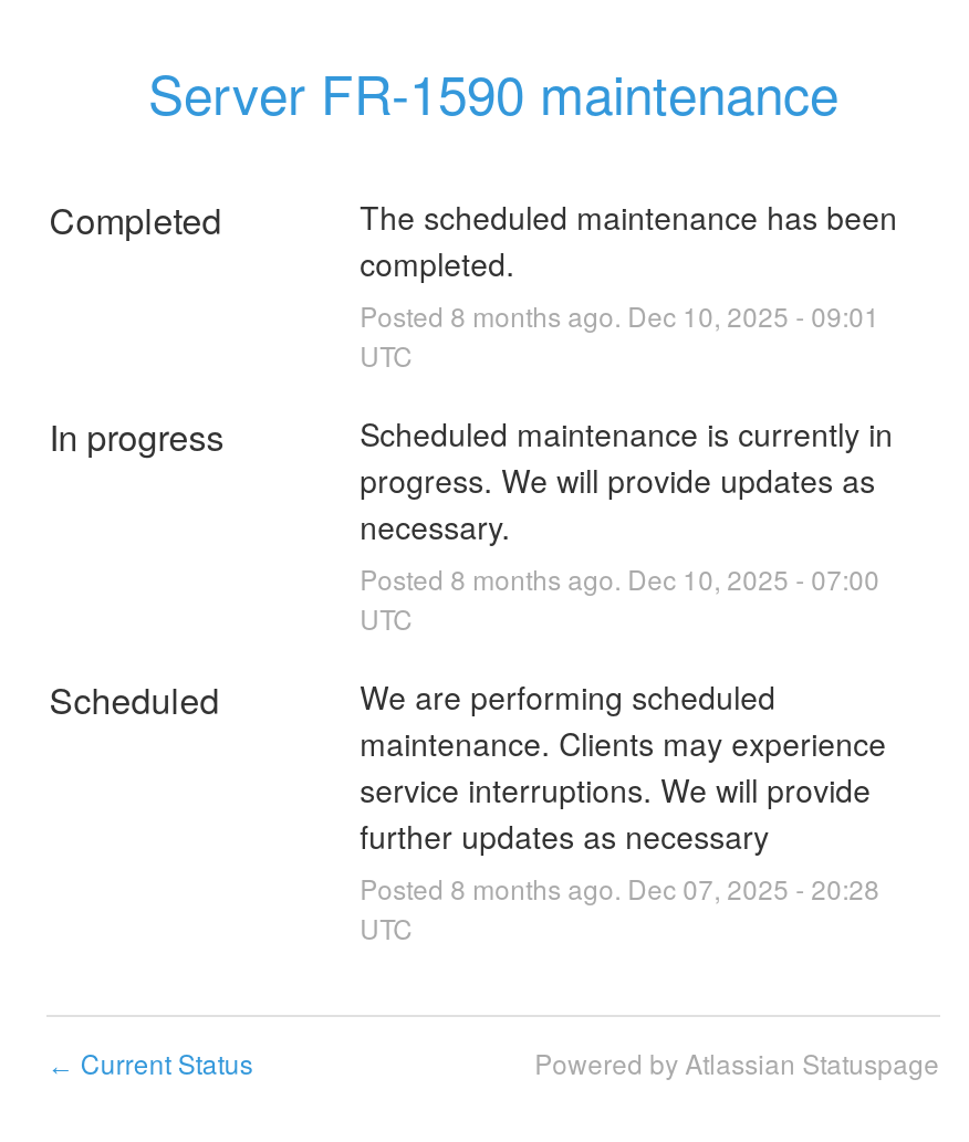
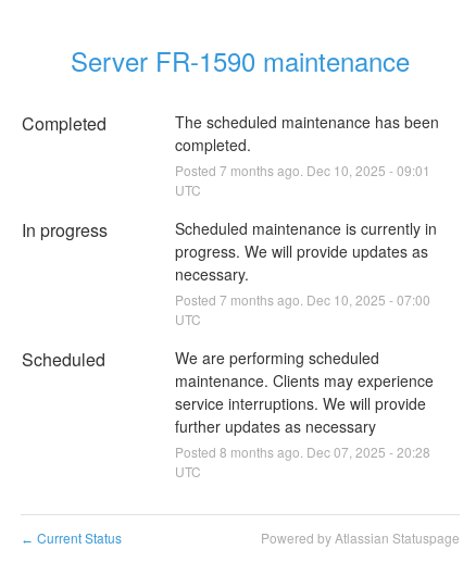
[360,296,880,333] Posted 8 months ago. Dec 10, 2025 - 09:01 -> [175,161,430,179] Posted 7 months ago. Dec 10, 2025 - 09:01
[360,559,880,597] Posted 8 months ago. Dec 10, 2025 - 07:00 -> [175,290,430,309] Posted 7 months ago. Dec 10, 2025 - 07:00

